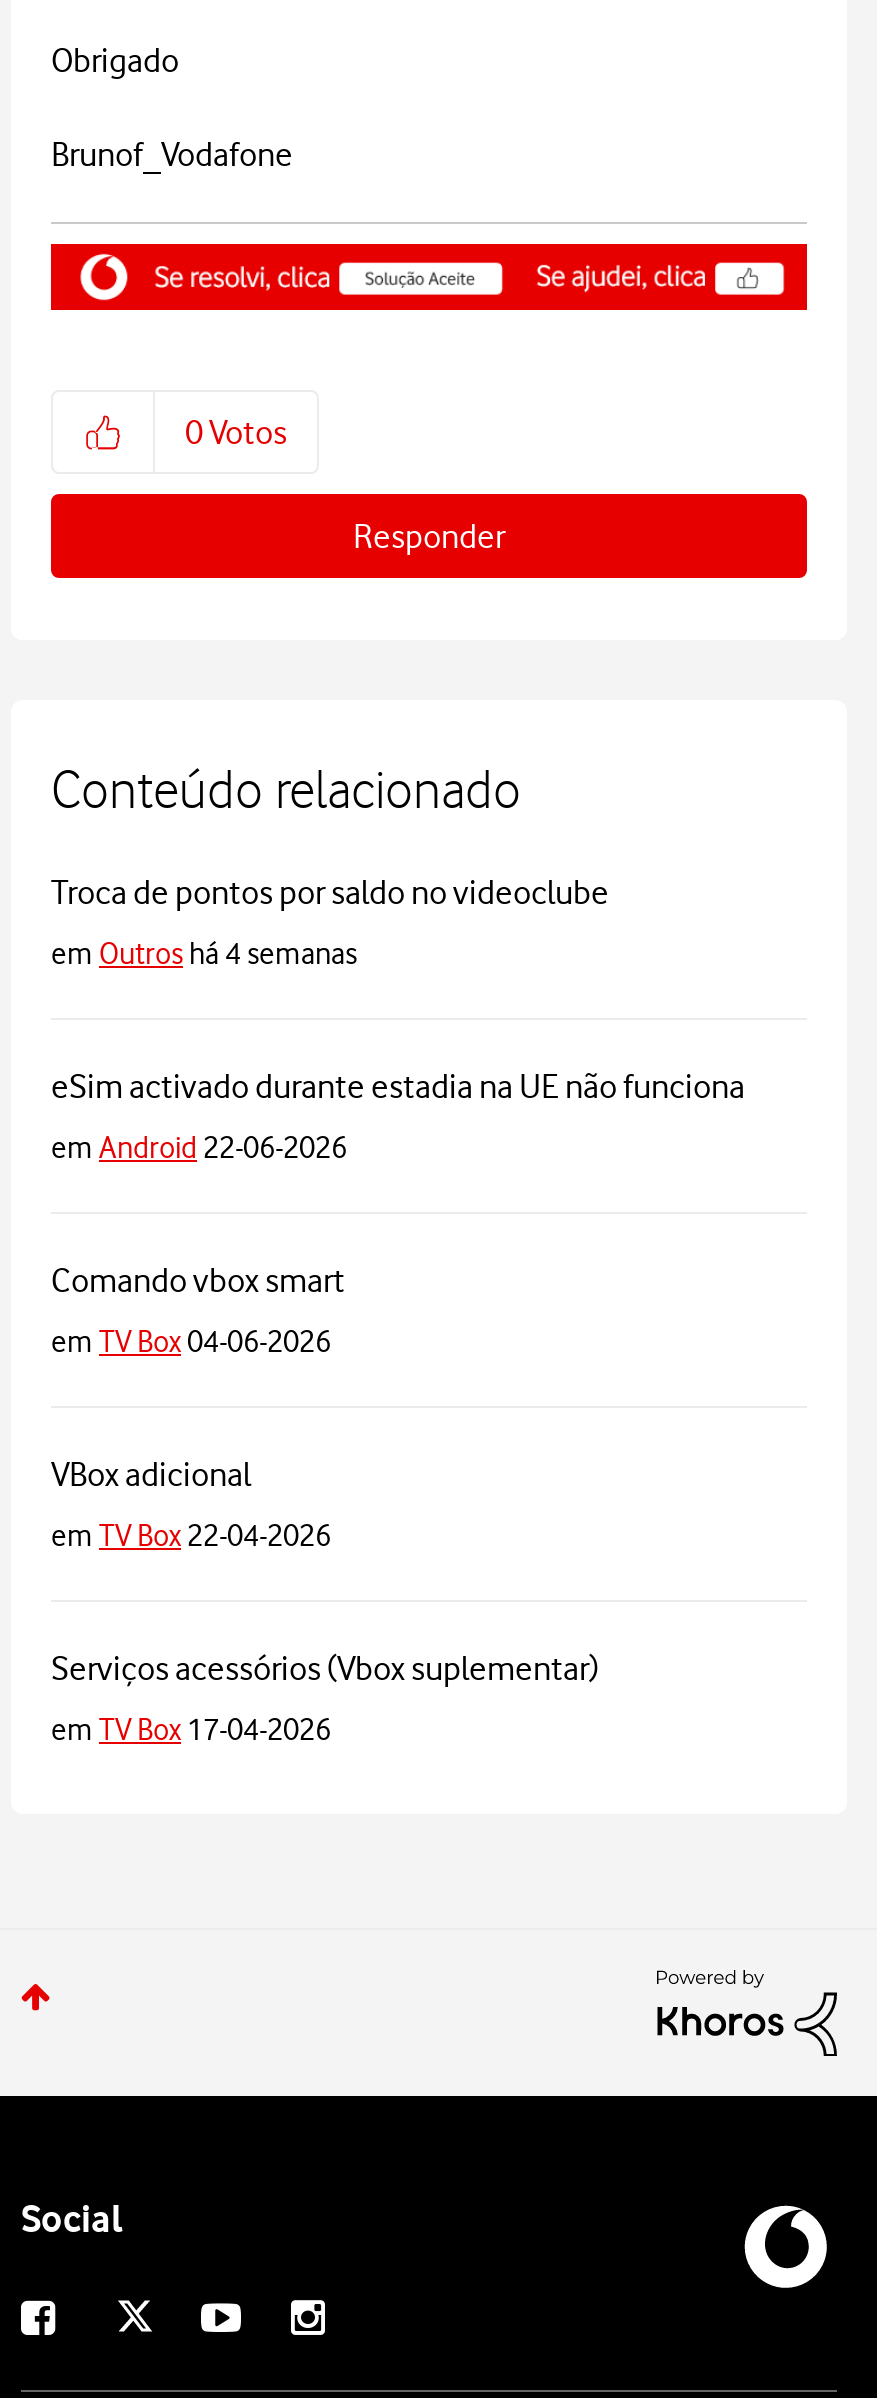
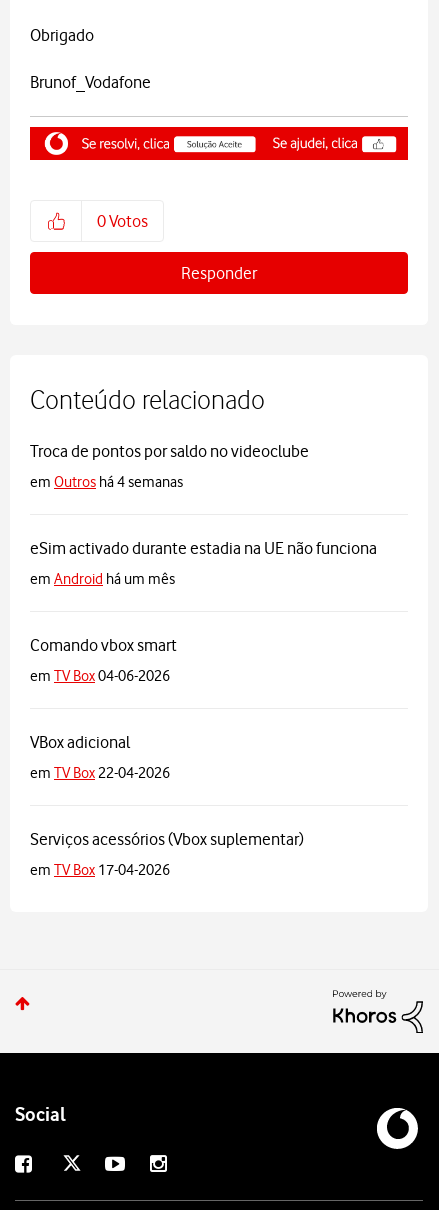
[51,1131,347,1167] em Android 22-06-2026 -> [30,570,175,588] em Android há um mês

